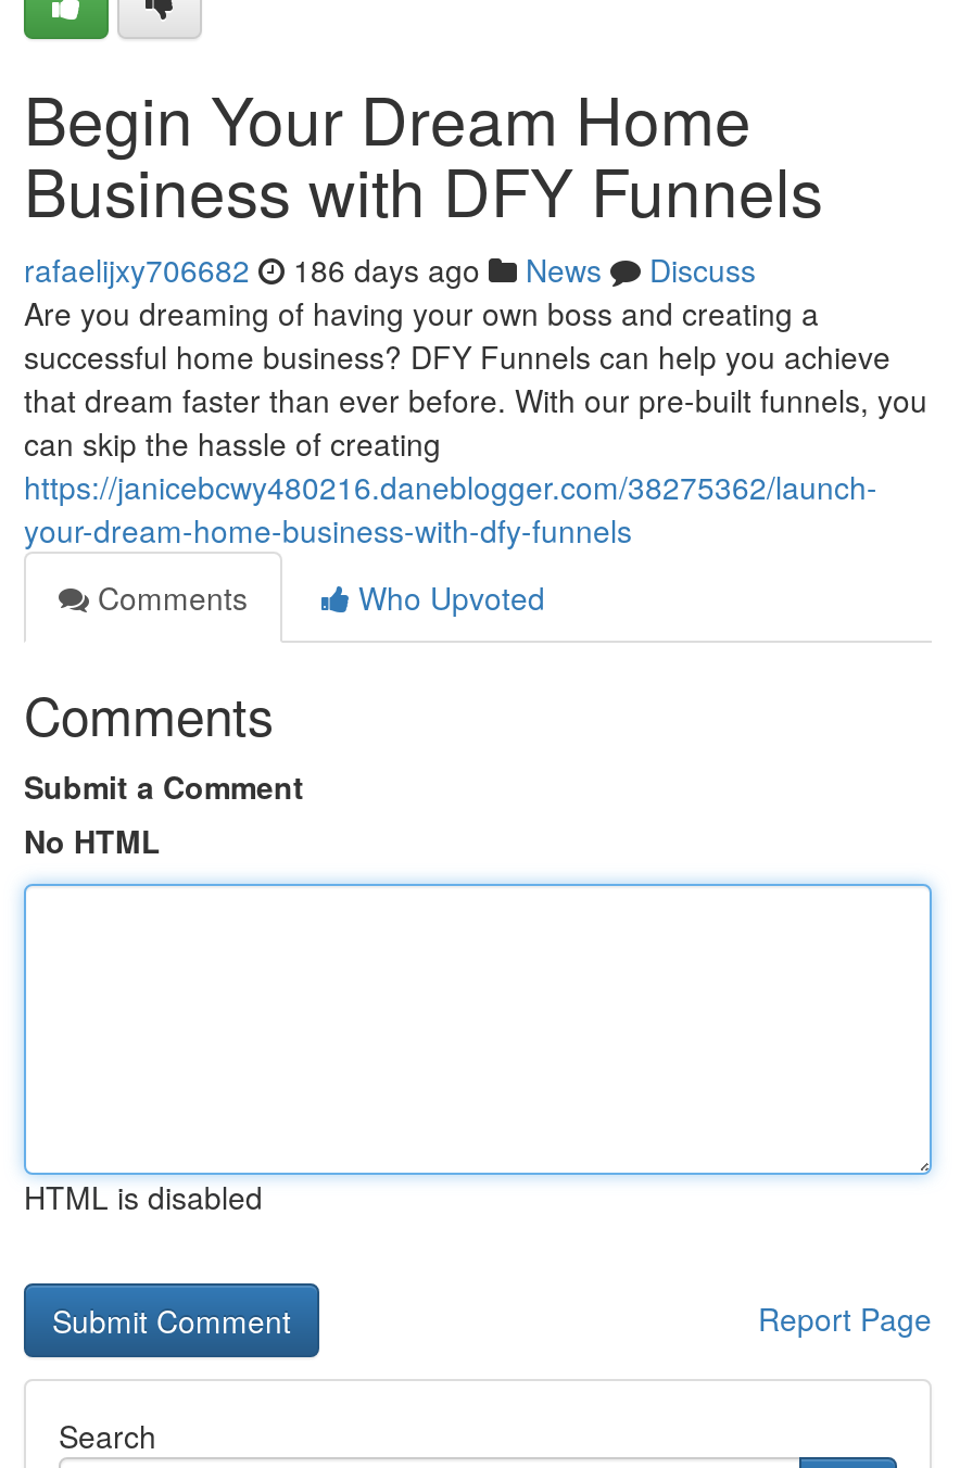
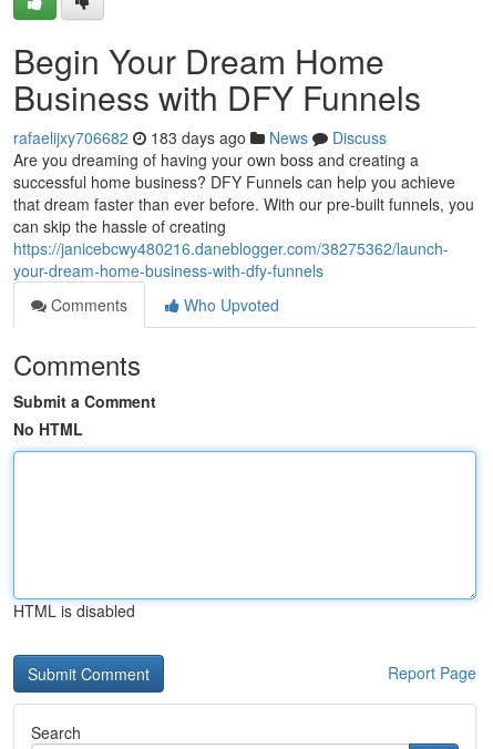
[24,248,756,291] rafaelijxy706682 186 days ago News Discuss -> [13,126,387,148] rafaelijxy706682 183 days ago News Discuss

